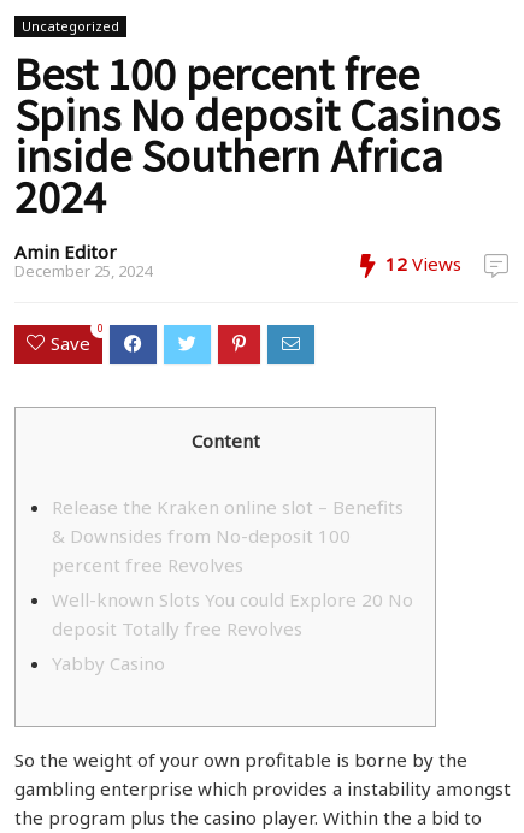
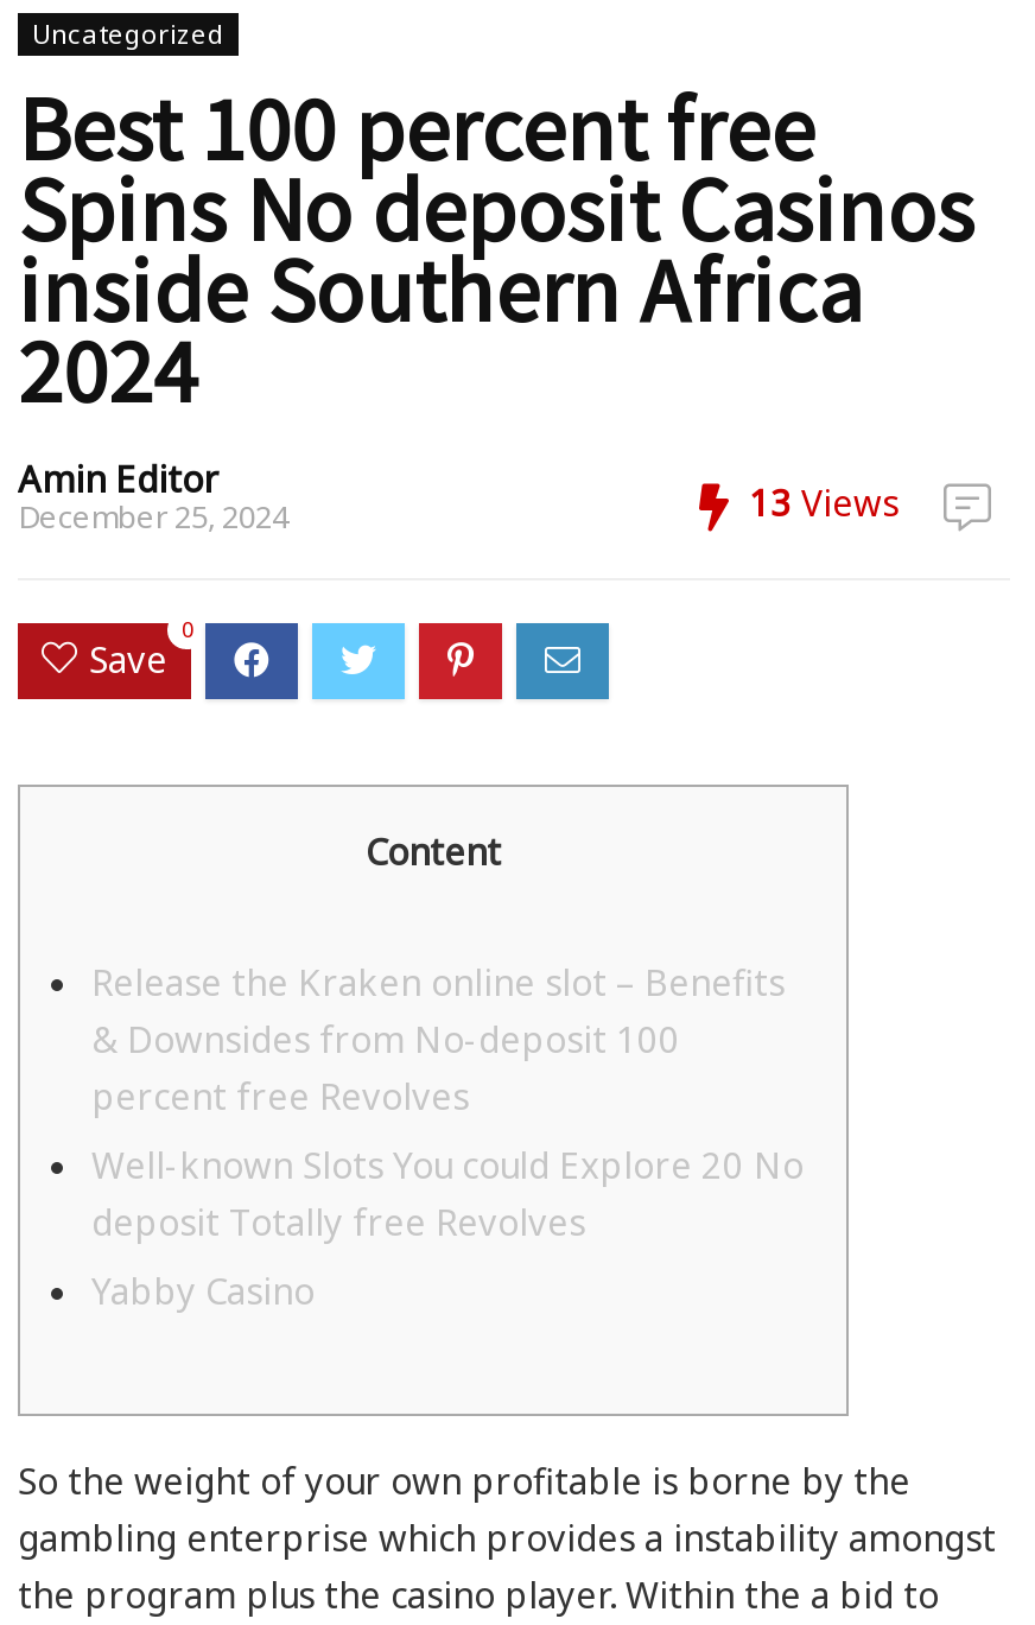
[385,252,461,276] 12 Views -> [749,478,899,526] 13 Views

